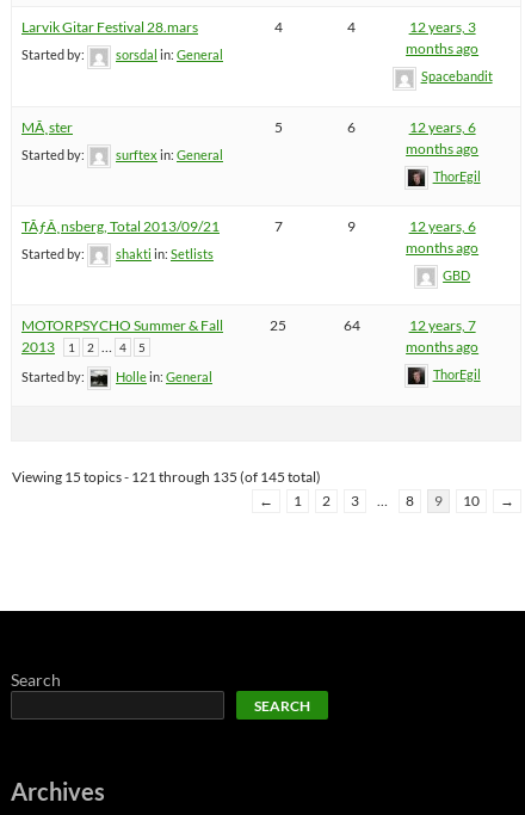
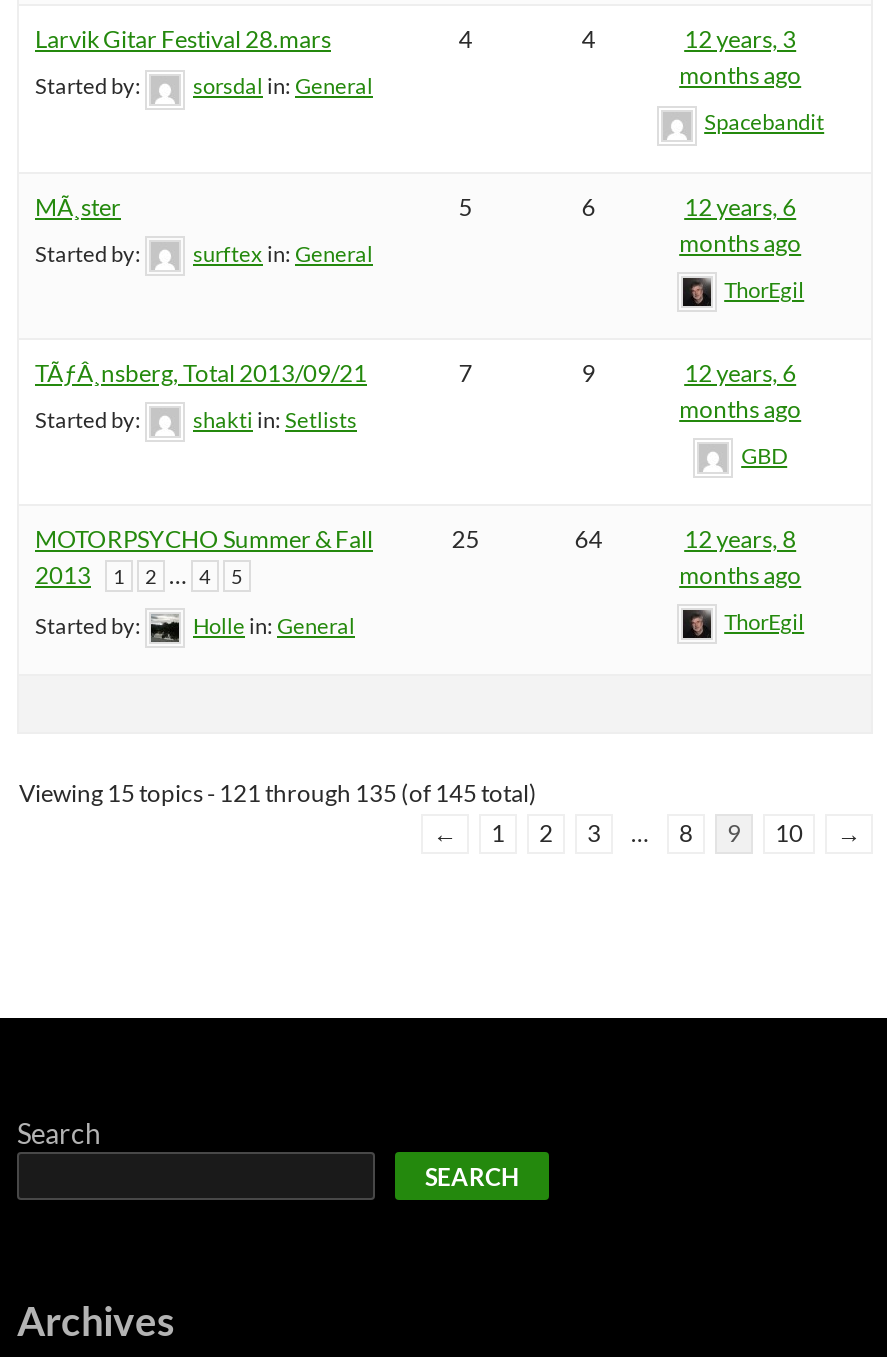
[409,316,476,334] 12 years, 7 -> [684,524,796,554] 12 years, 8

